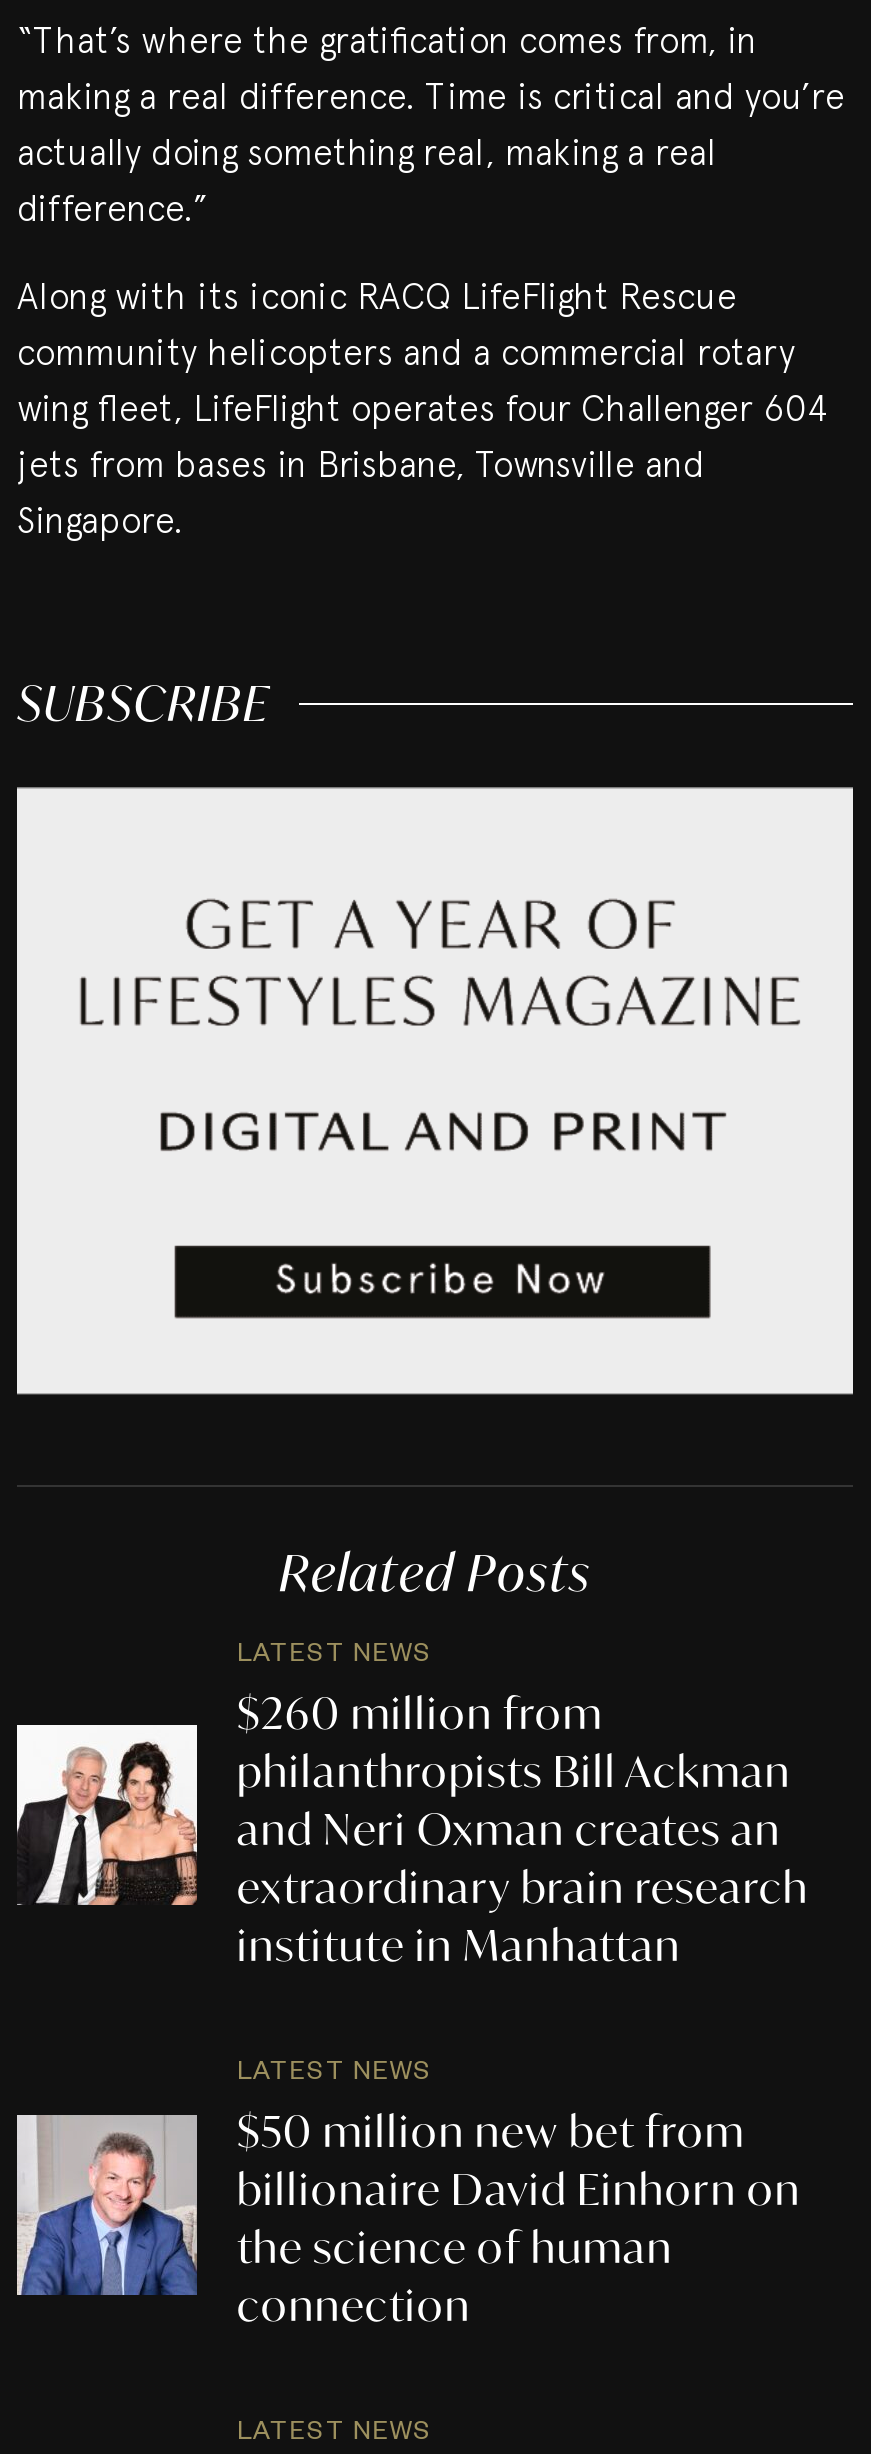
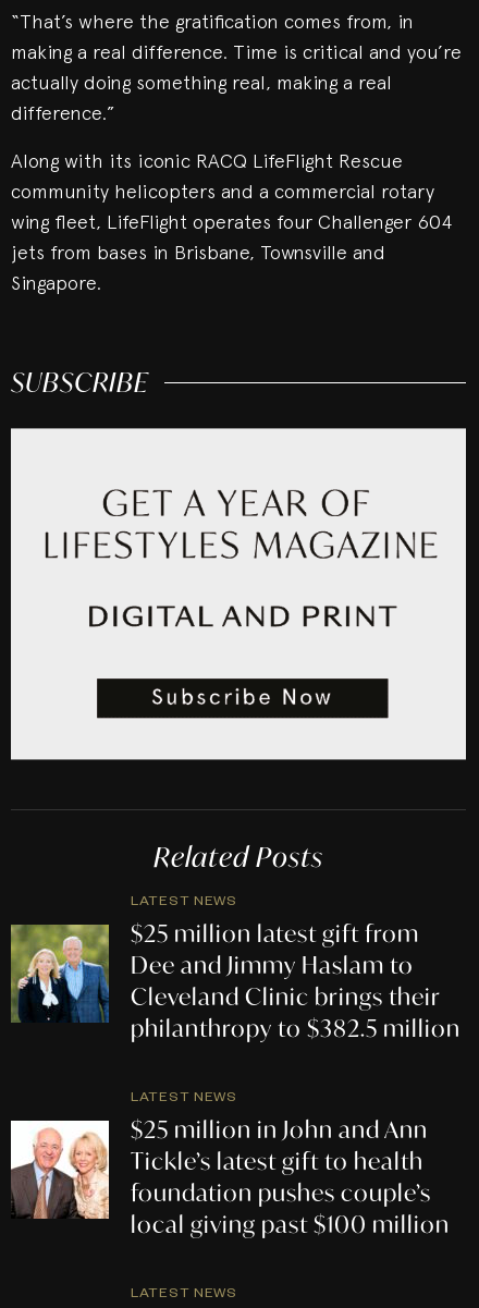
[15,1684,809,1972] [image] | $260 million from | philanthropists Bill Ackman | and Neri Oxman creates an | extraordinary brain research | institute in Manhattan -> [10,918,460,1043] [image] | $25 million latest gift from | Dee and Jimmy Haslam to | Cleveland Clinic brings their | philanthropy to $382.5 million
[15,2102,801,2332] [image] | $50 million new bet from | billionaire David Einhorn on | the science of human | connection -> [11,1114,450,1239] [image] | $25 million in John and Ann | Tickle’s latest gift to health | foundation pushes couple’s | local giving past $100 million

